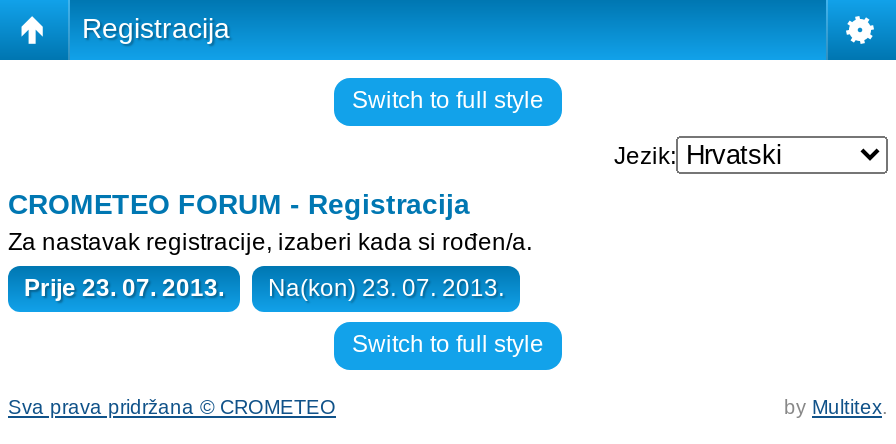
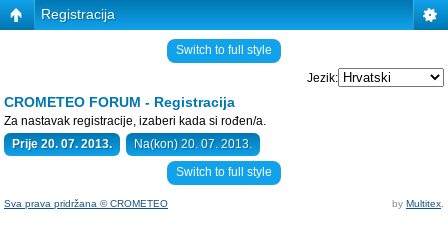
[24,274,224,302] Prije 23. 07. 2013. -> [12,137,112,151] Prije 20. 07. 2013.
[268,274,504,302] Na(kon) 23. 07. 2013. -> [134,137,252,151] Na(kon) 20. 07. 2013.

